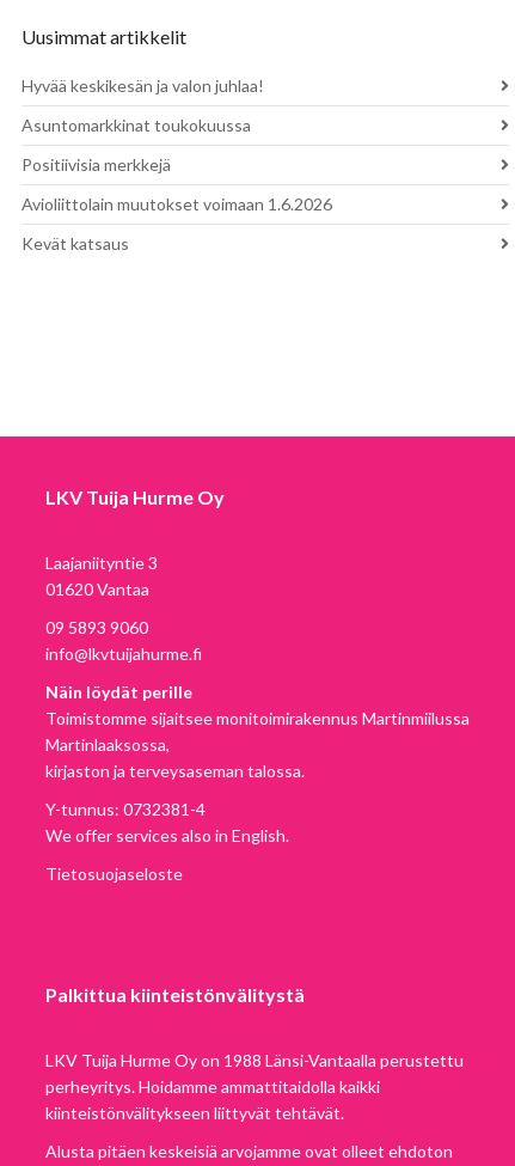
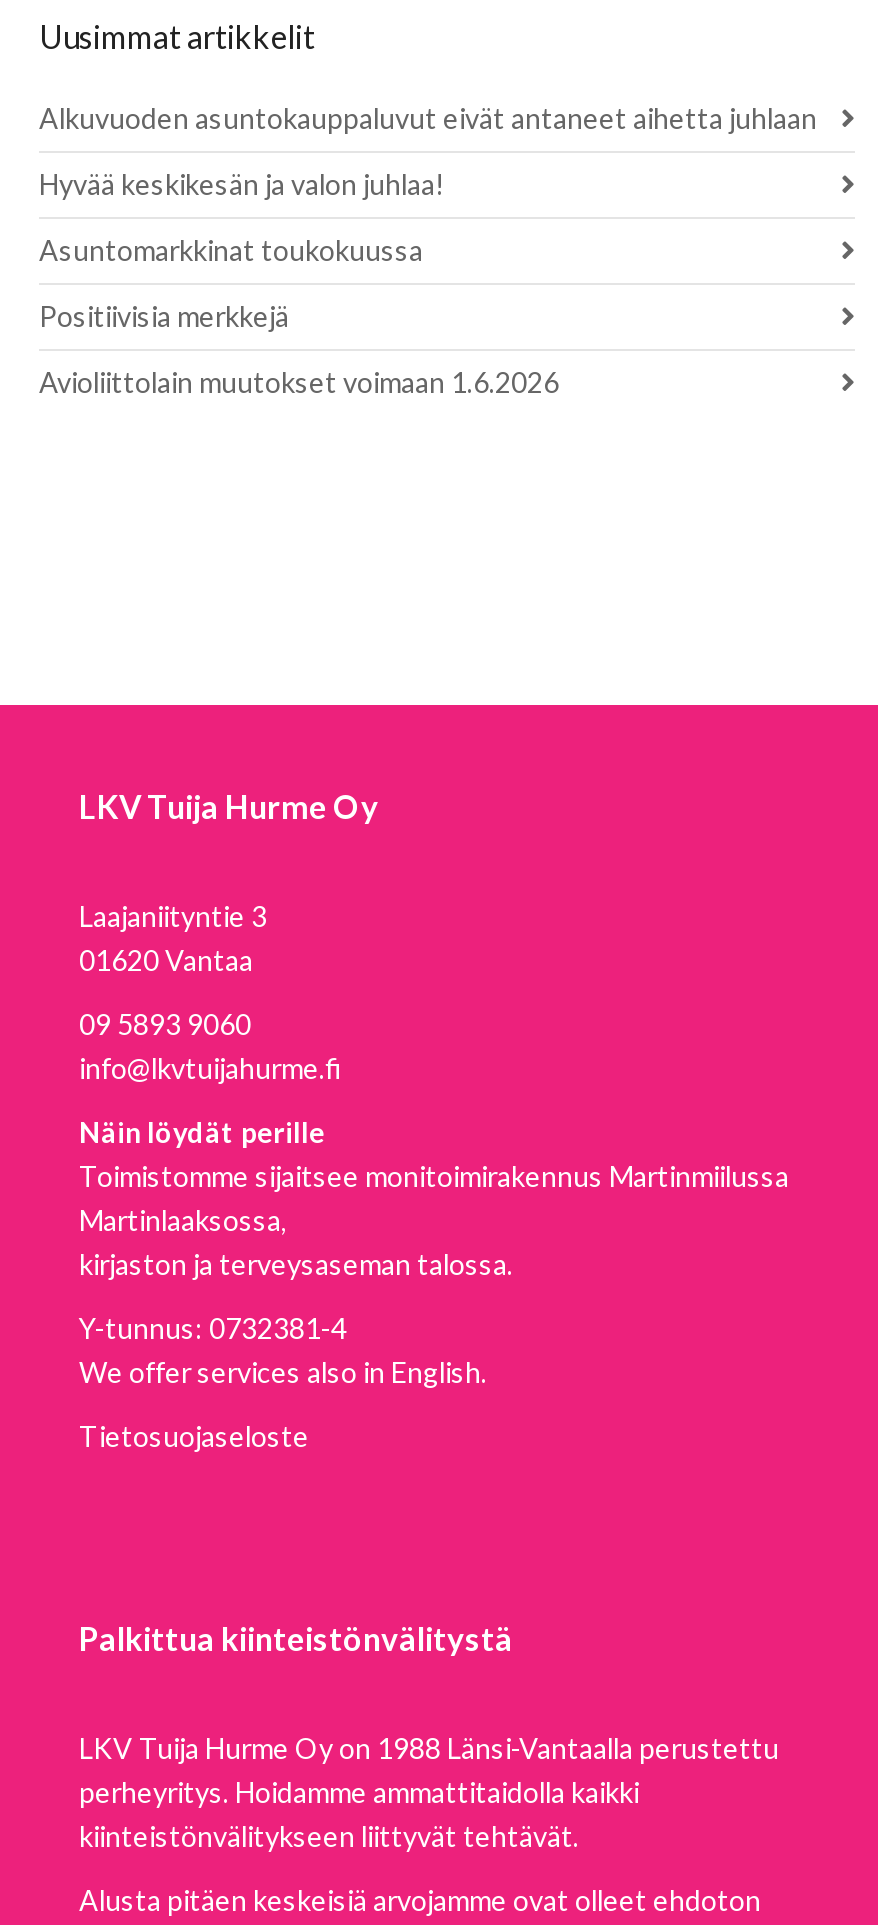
none -> [39,102,817,136] Alkuvuoden asuntokauppaluvut eivät antaneet aihetta juhlaan
moved [22,76,332,214] -> [39,168,559,400]: Hyvää keskikesän ja valon juhlaa! | Asuntomarkkinat toukokuussa | Positiivisia merkkejä | Avioliittolain muutokset voimaan 1.6.2026
[22,234,129,254] Kevät katsaus -> none

